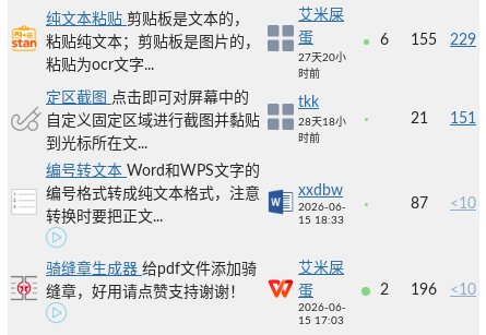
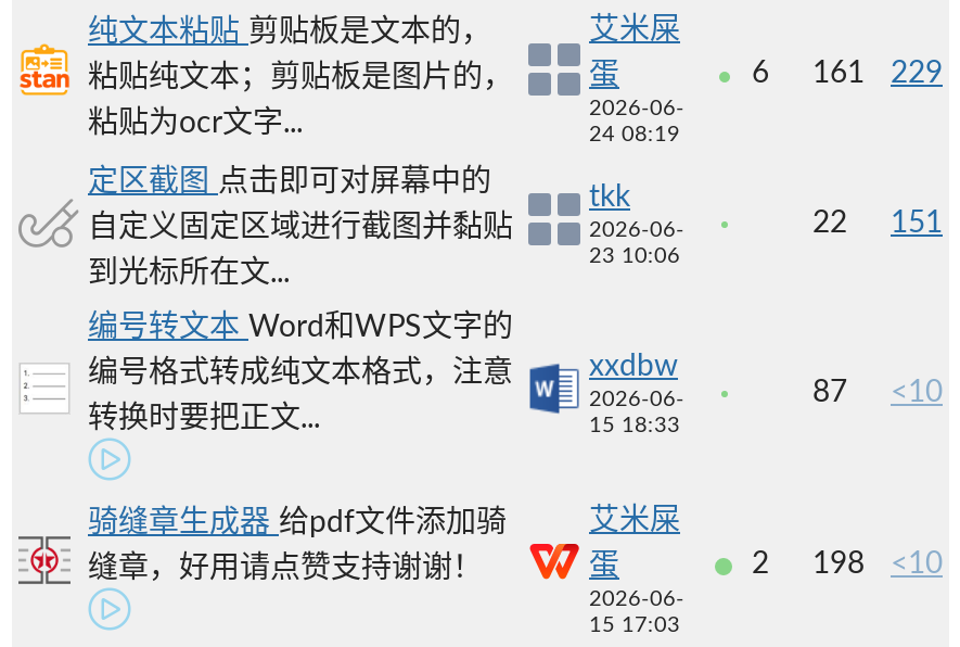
[380,33,476,48] 6 155 229 -> [752,59,943,89] 6 161 229
[298,52,346,80] 27天20小 | 时前 -> [589,98,684,145] 2026-06- | 24 08:19
[298,117,346,144] 28天18小 | 时前 -> [589,219,684,267] 2026-06- | 23 10:06
[411,111,476,127] 21 151 -> [812,208,943,239] 22 151
[380,283,476,298] 2 196 <10 -> [752,549,943,580] 2 198 <10

